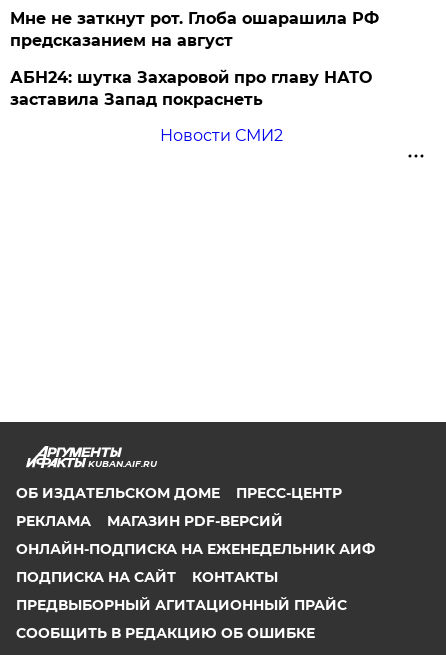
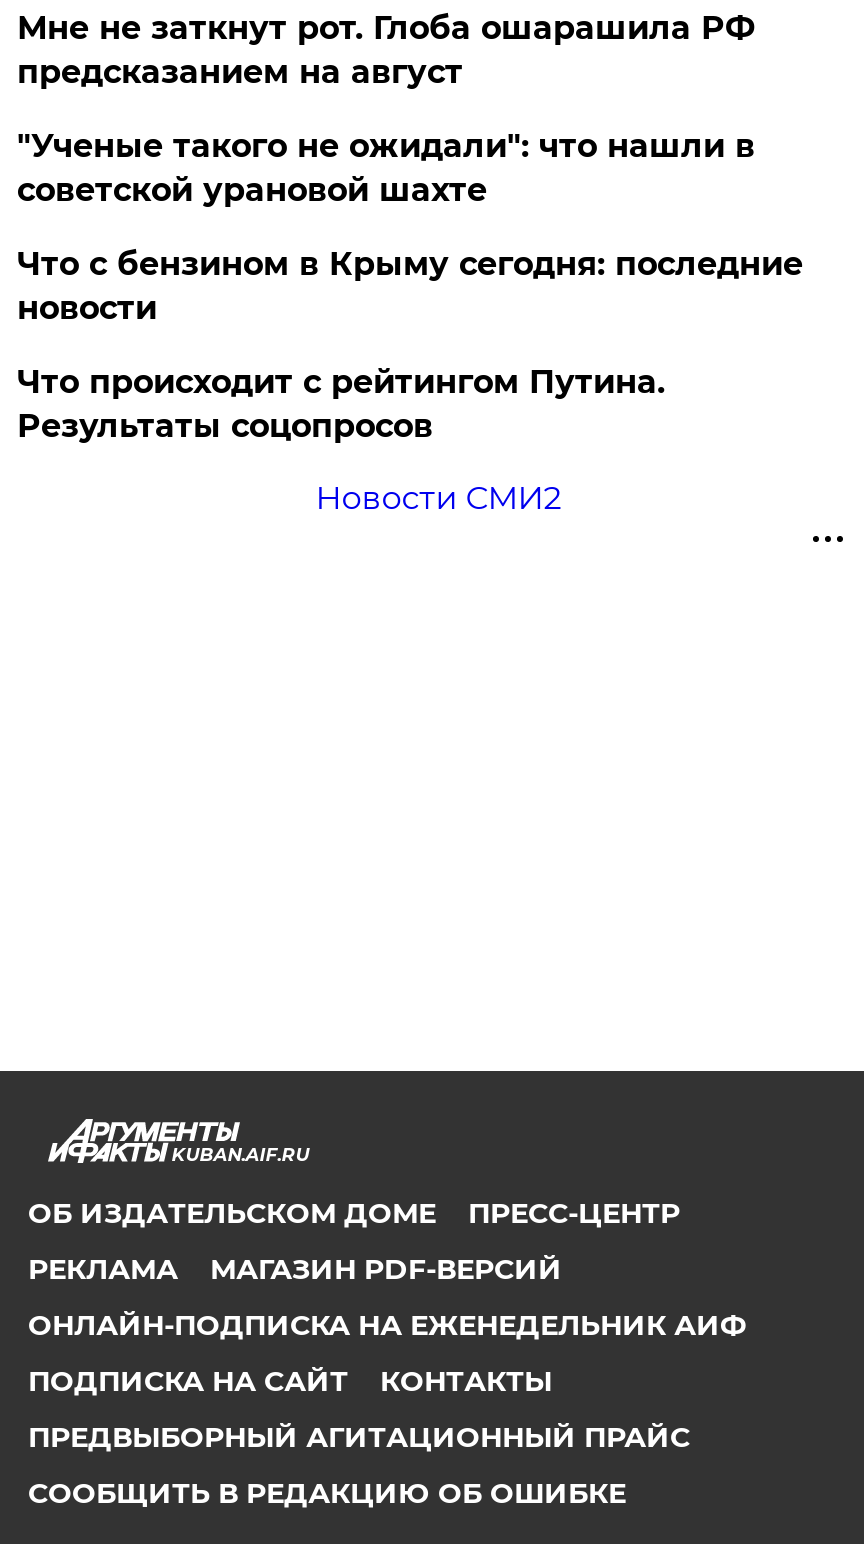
[10,68,372,109] АБН24: шутка Захаровой про главу НАТО | заставила Запад покраснеть -> [17,127,803,445] "Ученые такого не ожидали": что нашли в | советской урановой шахте | Что с бензином в Крыму сегодня: последние | новости | Что происходит с рейтингом Путина. | Результаты соцопросов

